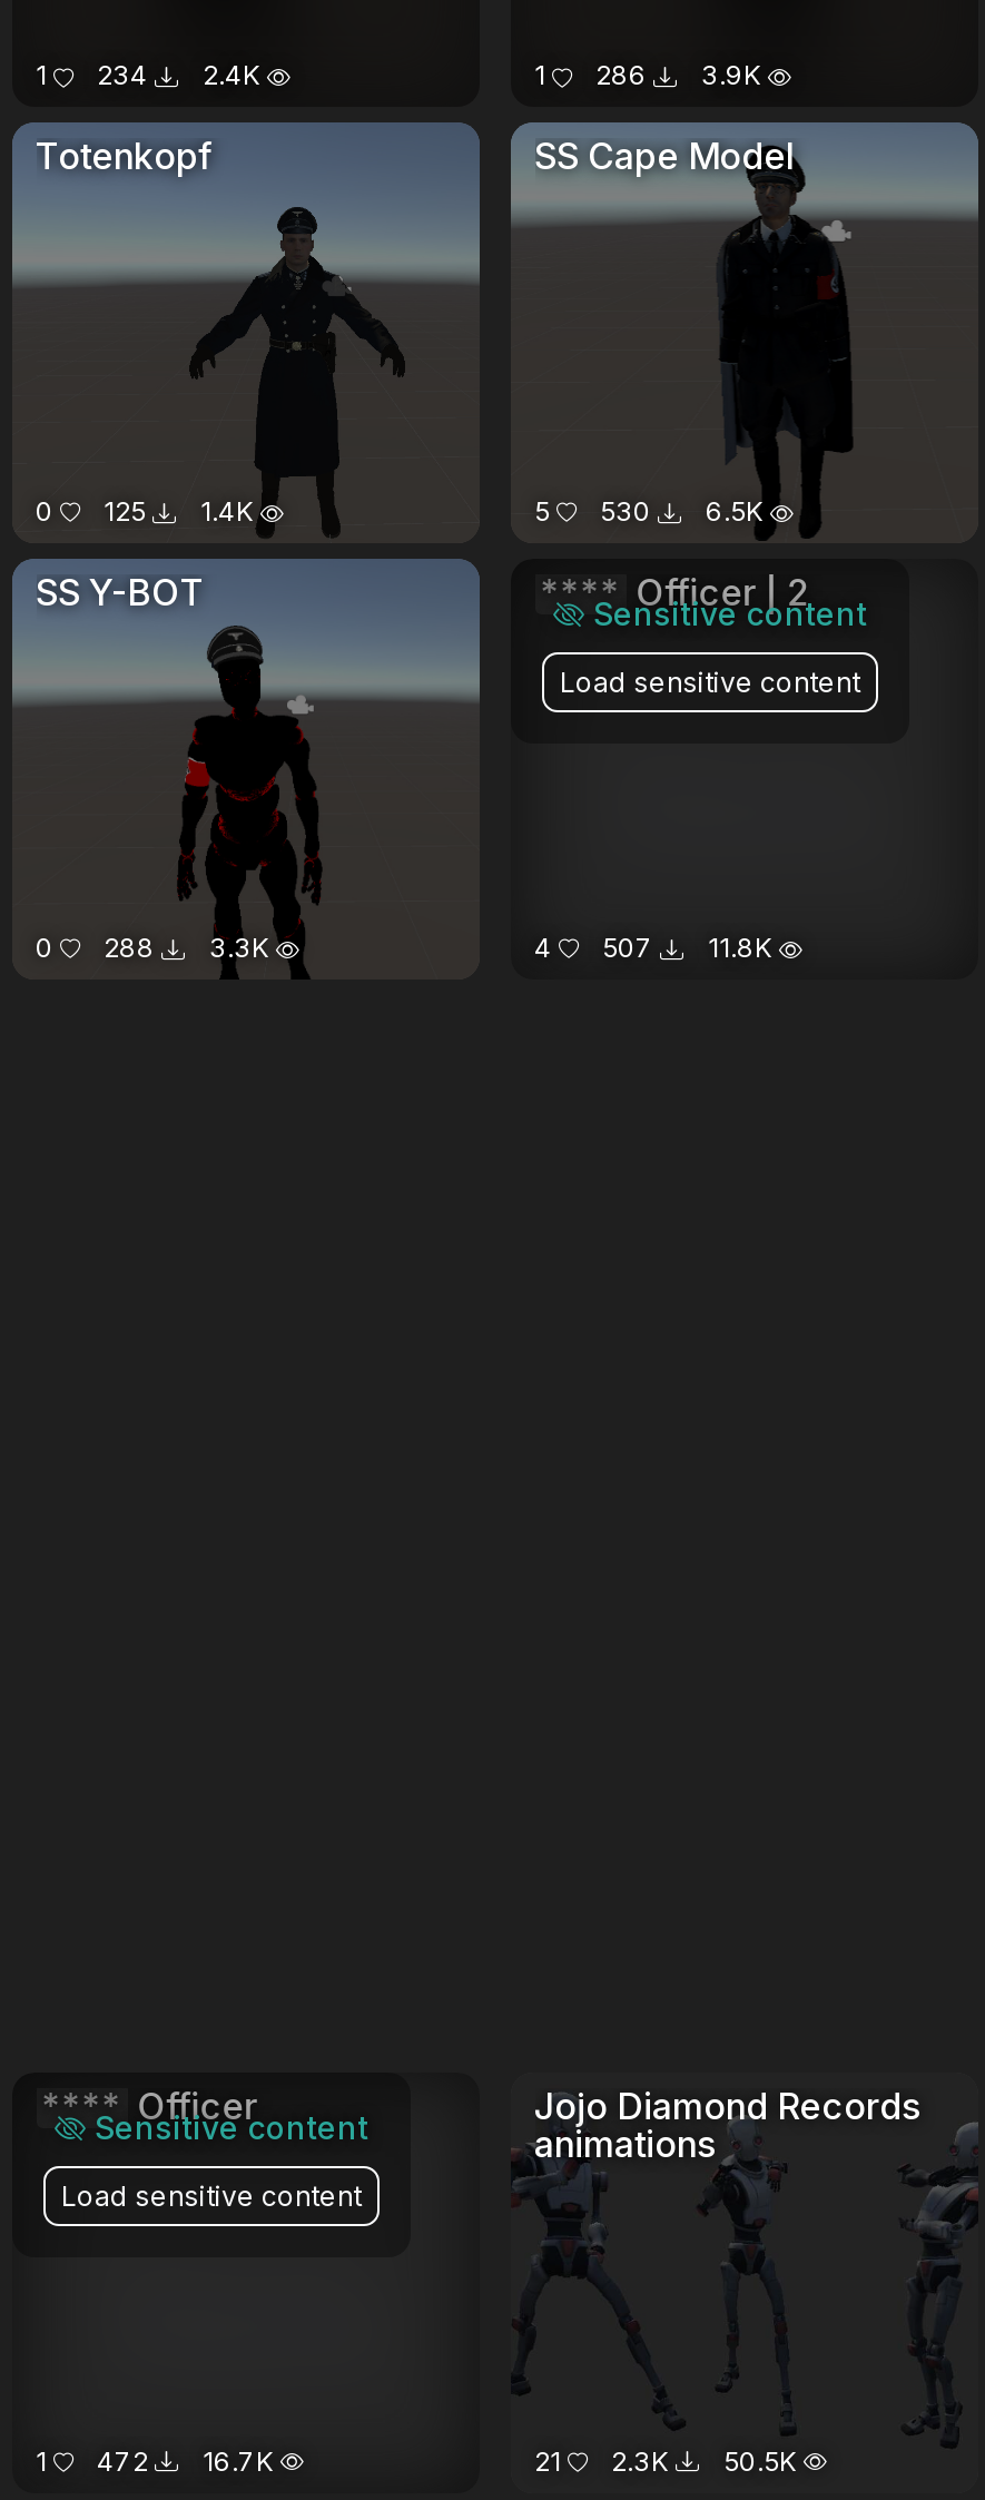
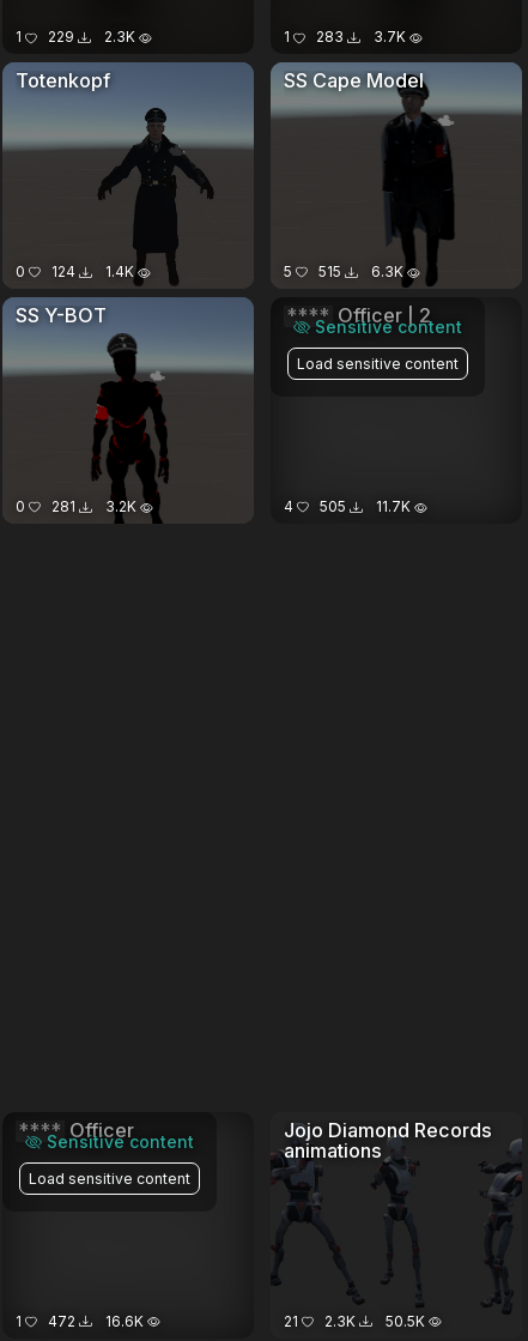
[97,59,260,92] 234 | 2.4K -> [48,28,135,46] 229 | 2.3K
[595,59,761,92] 286 | 3.9K -> [316,28,405,46] 283 | 3.7K
[36,495,254,528] 0 125 1.4K -> [15,263,133,281] 0 124 1.4K
[600,495,764,528] 530 | 6.5K -> [318,263,403,281] 515 | 6.3K
[104,931,269,964] 288 | 3.3K -> [51,498,136,516] 281 | 3.2K
[602,931,772,964] 507 | 11.8K -> [320,498,410,516] 505 | 11.7K
[36,2445,274,2478] 1 472 16.7K -> [15,1312,143,1330] 1 472 16.6K

